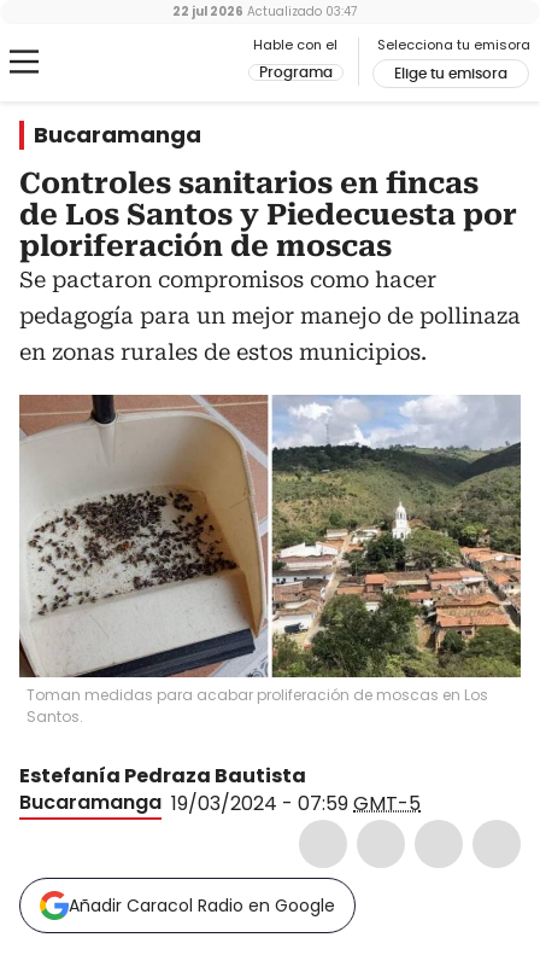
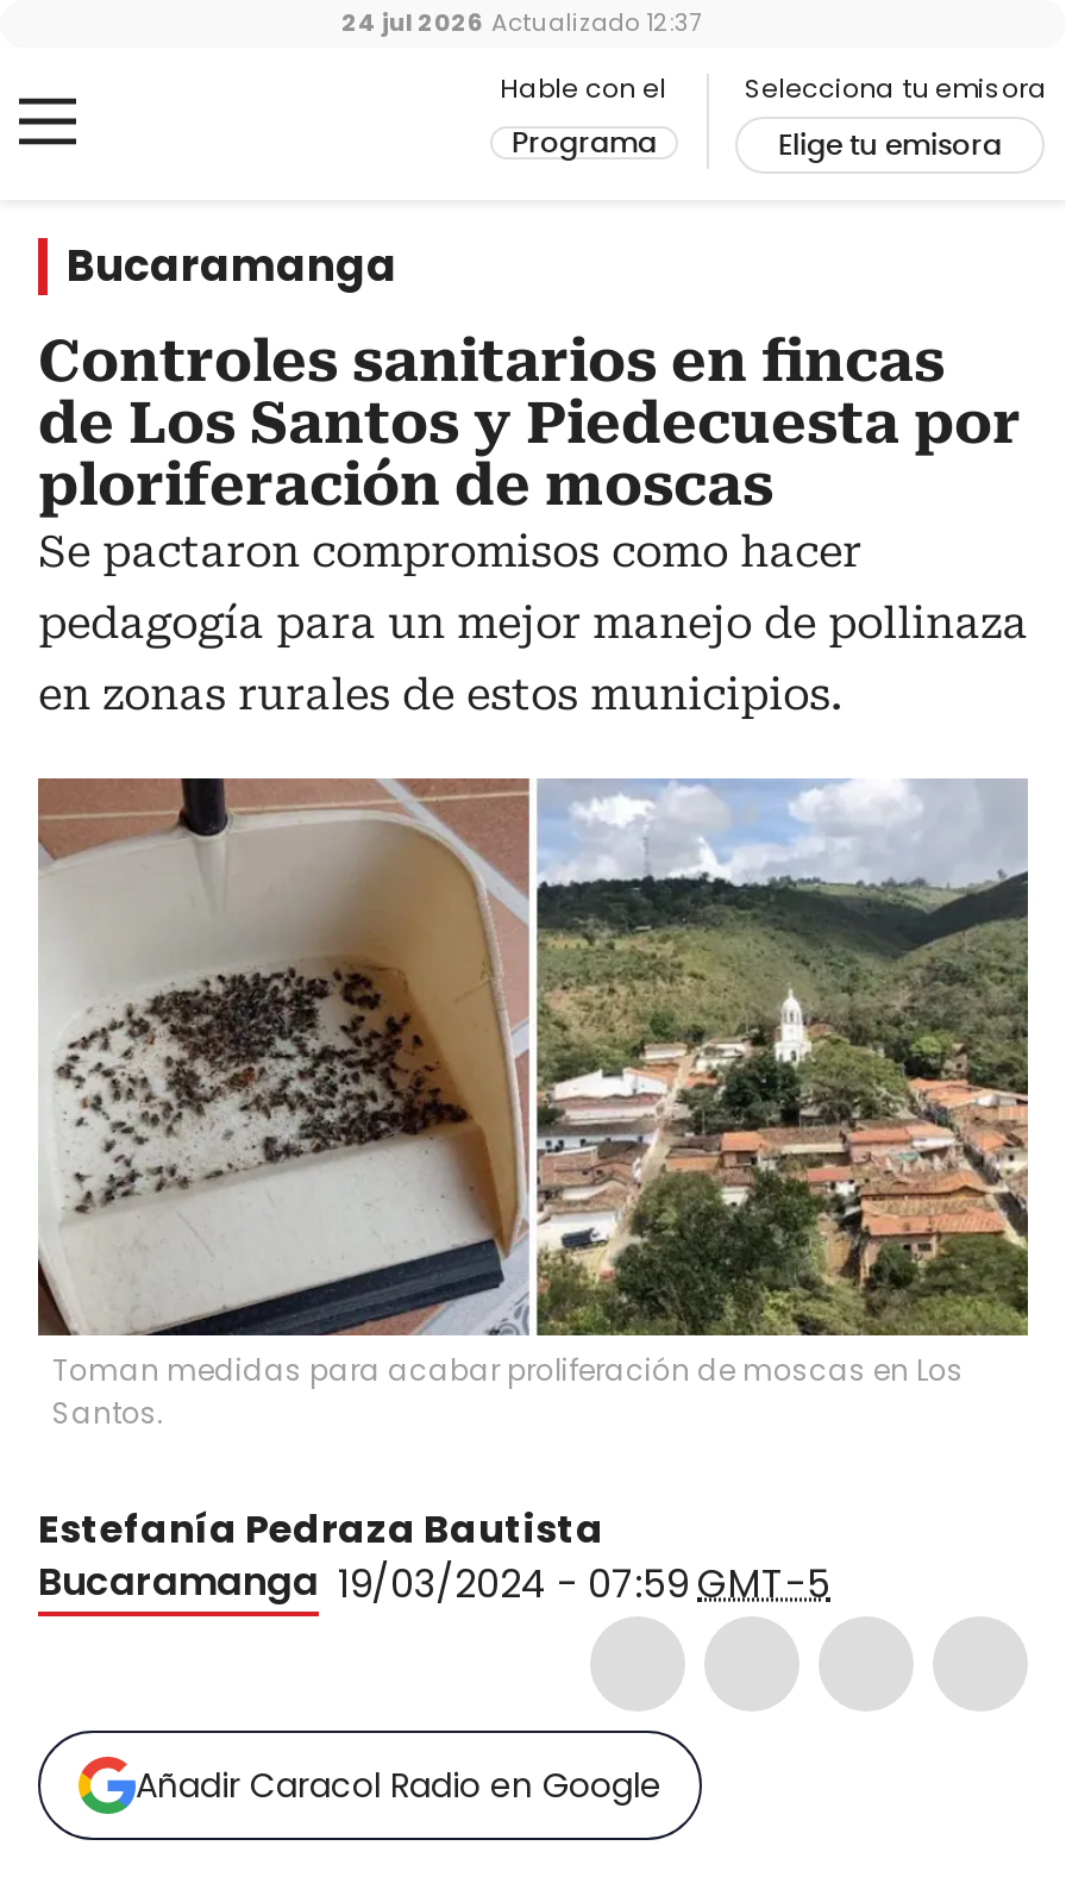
[172,2,356,21] 22 jul 2026 Actualizado 03:47 -> [341,5,701,40] 24 jul 2026 Actualizado 12:37

